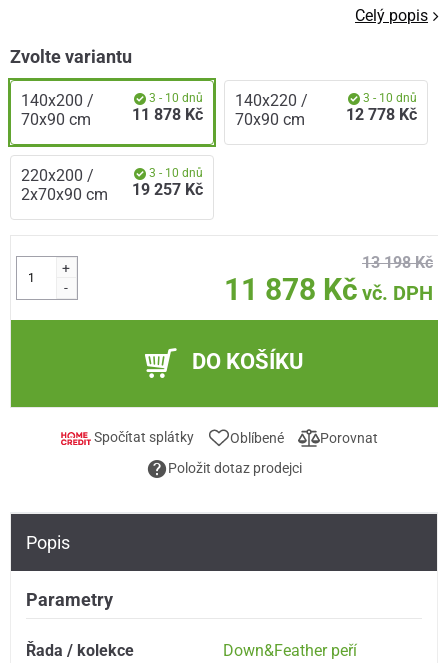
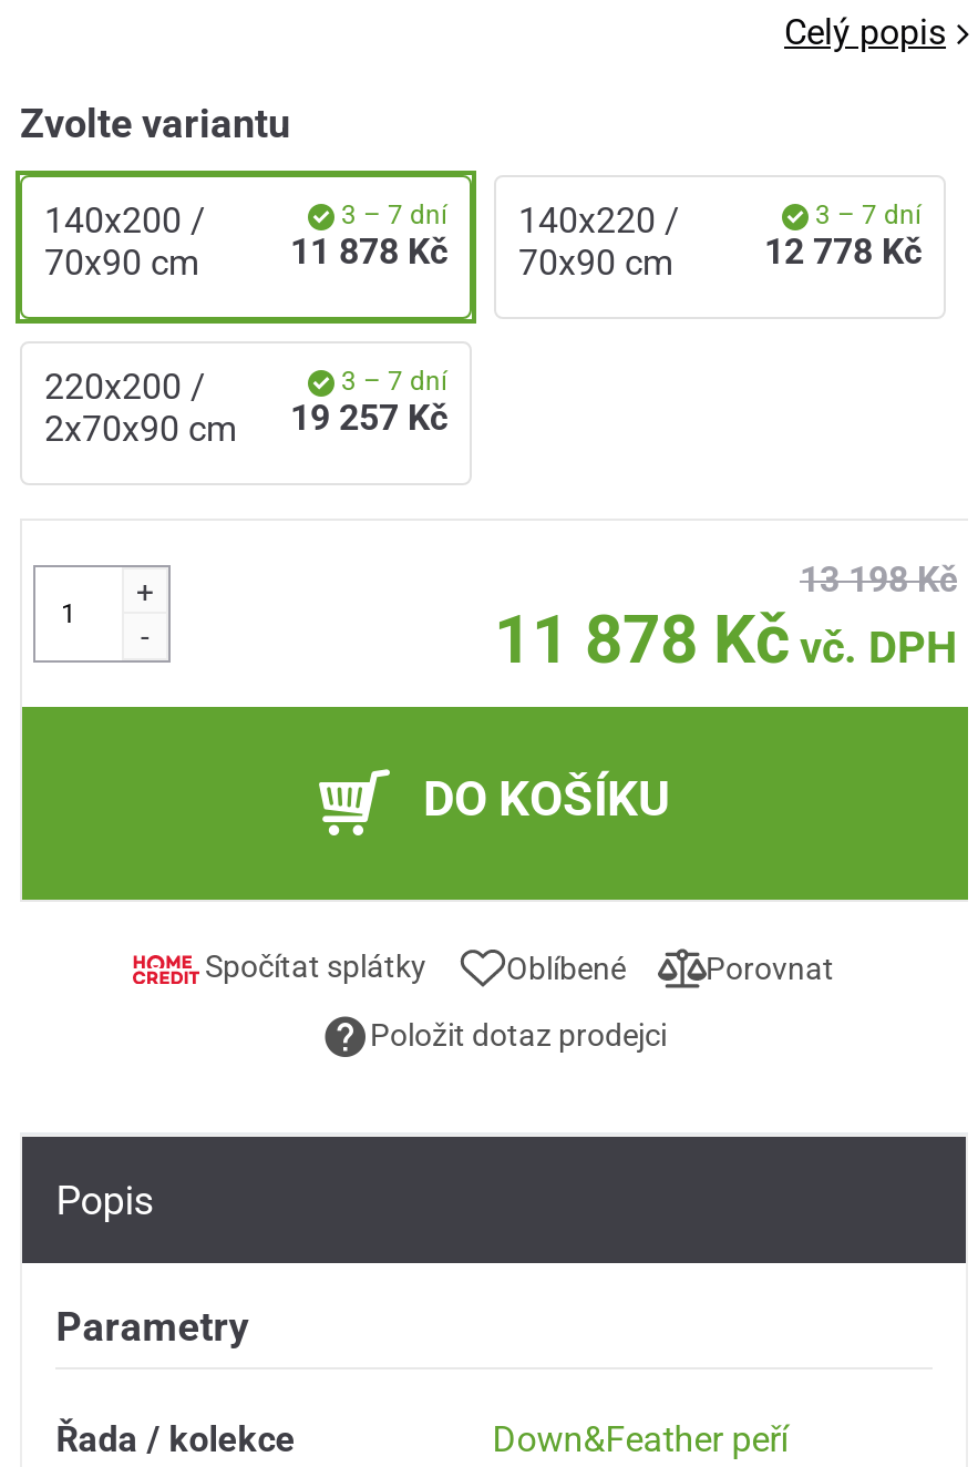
[146,91,203,105] 3 - 10 dnů -> [334,200,447,231] 3 – 7 dní
[360,91,417,105] 3 - 10 dnů -> [809,200,922,231] 3 – 7 dní
[146,166,203,180] 3 - 10 dnů -> [334,366,447,397] 3 – 7 dní

